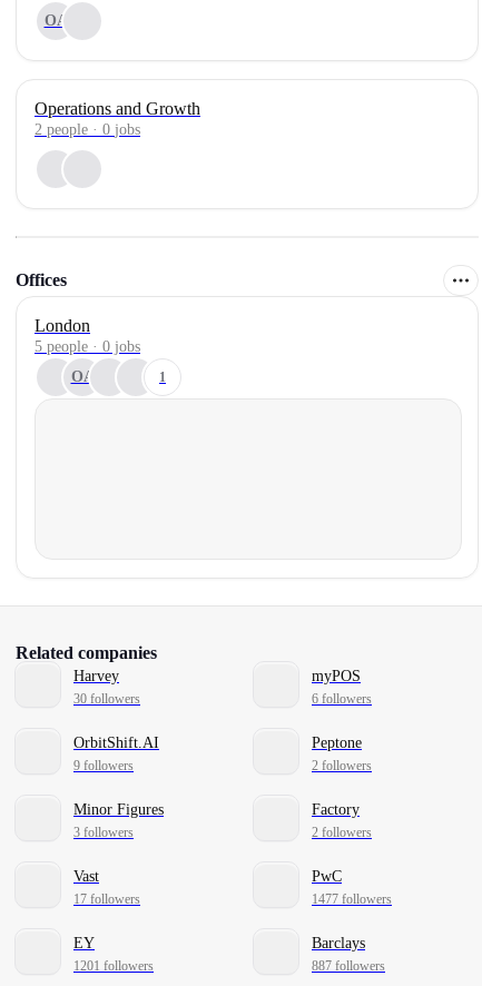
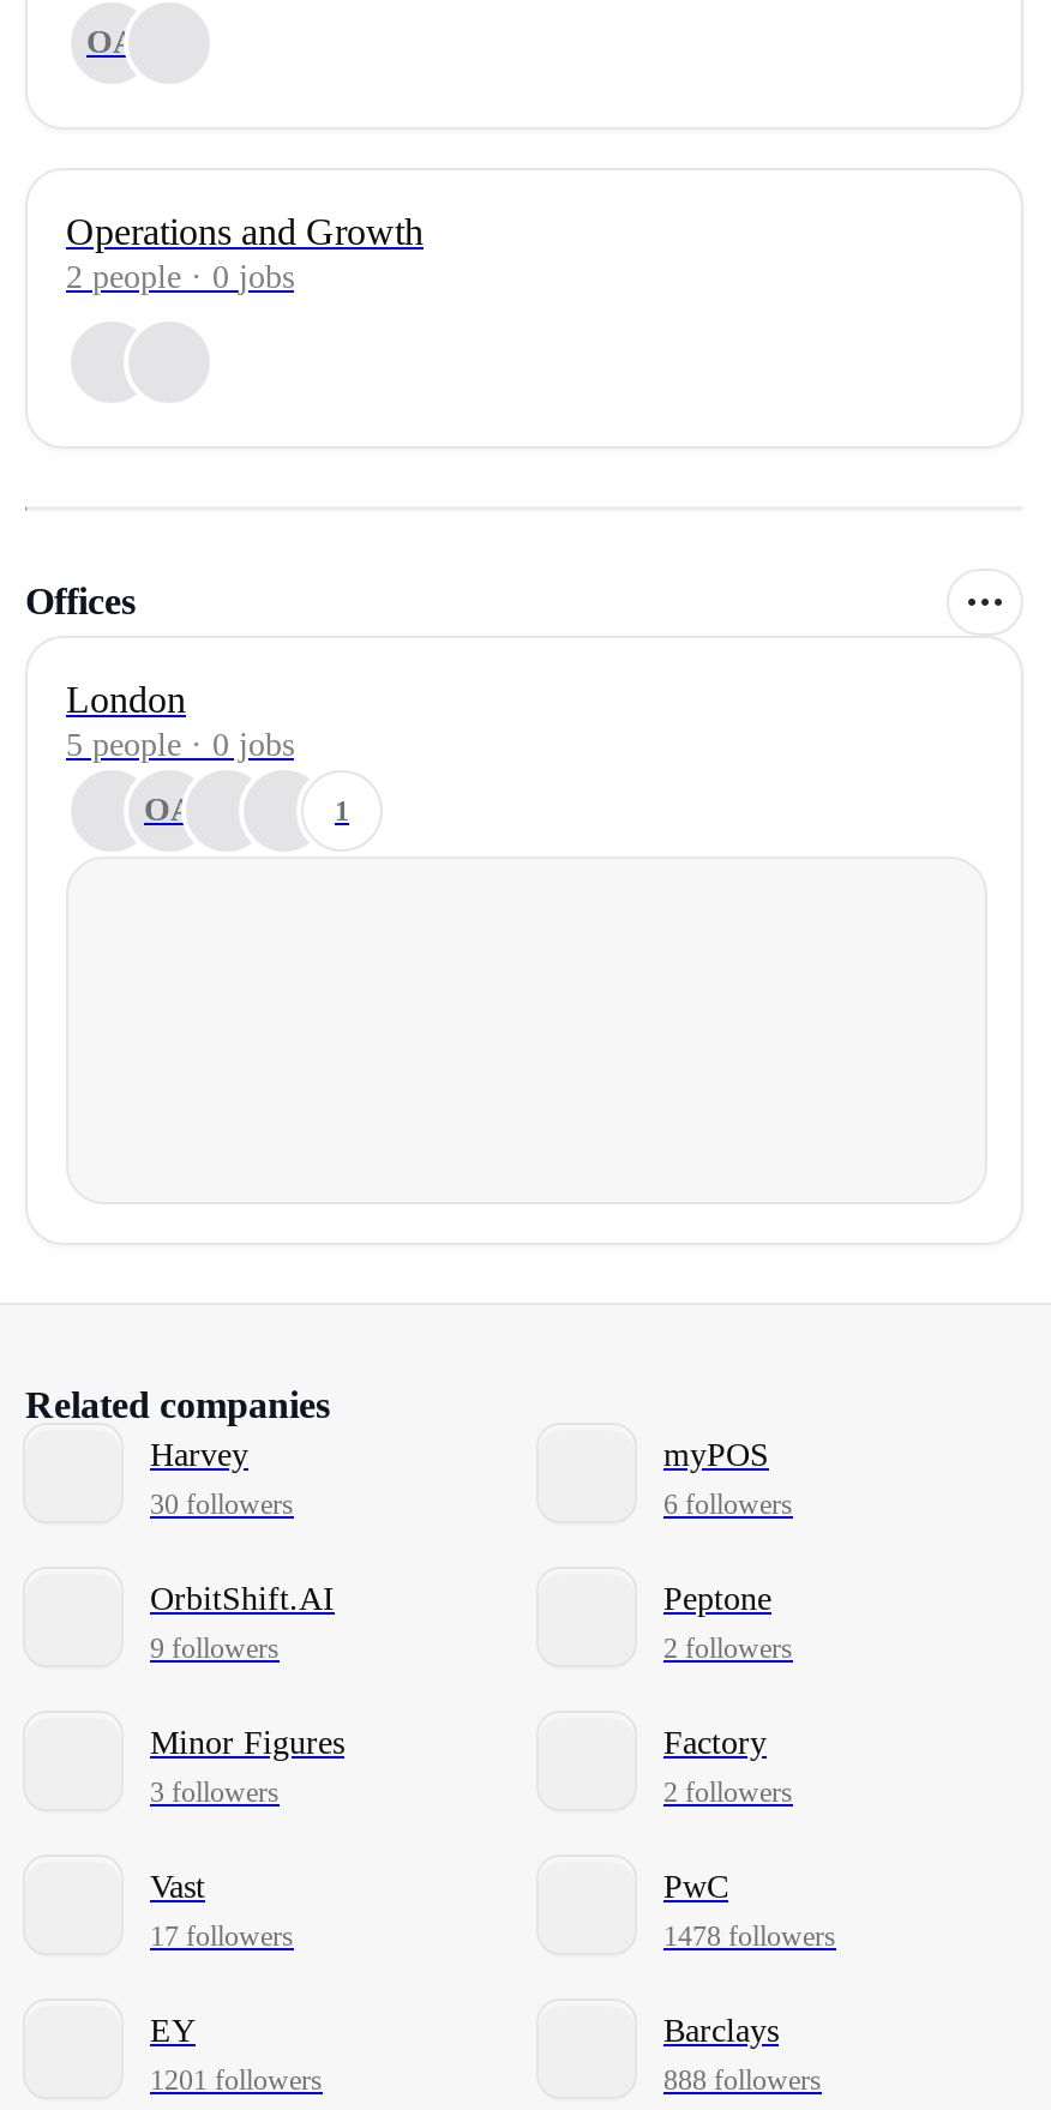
[312,891,392,907] 1477 followers -> [663,1919,836,1952] 1478 followers
[312,958,385,974] 887 followers -> [663,2063,822,2096] 888 followers

